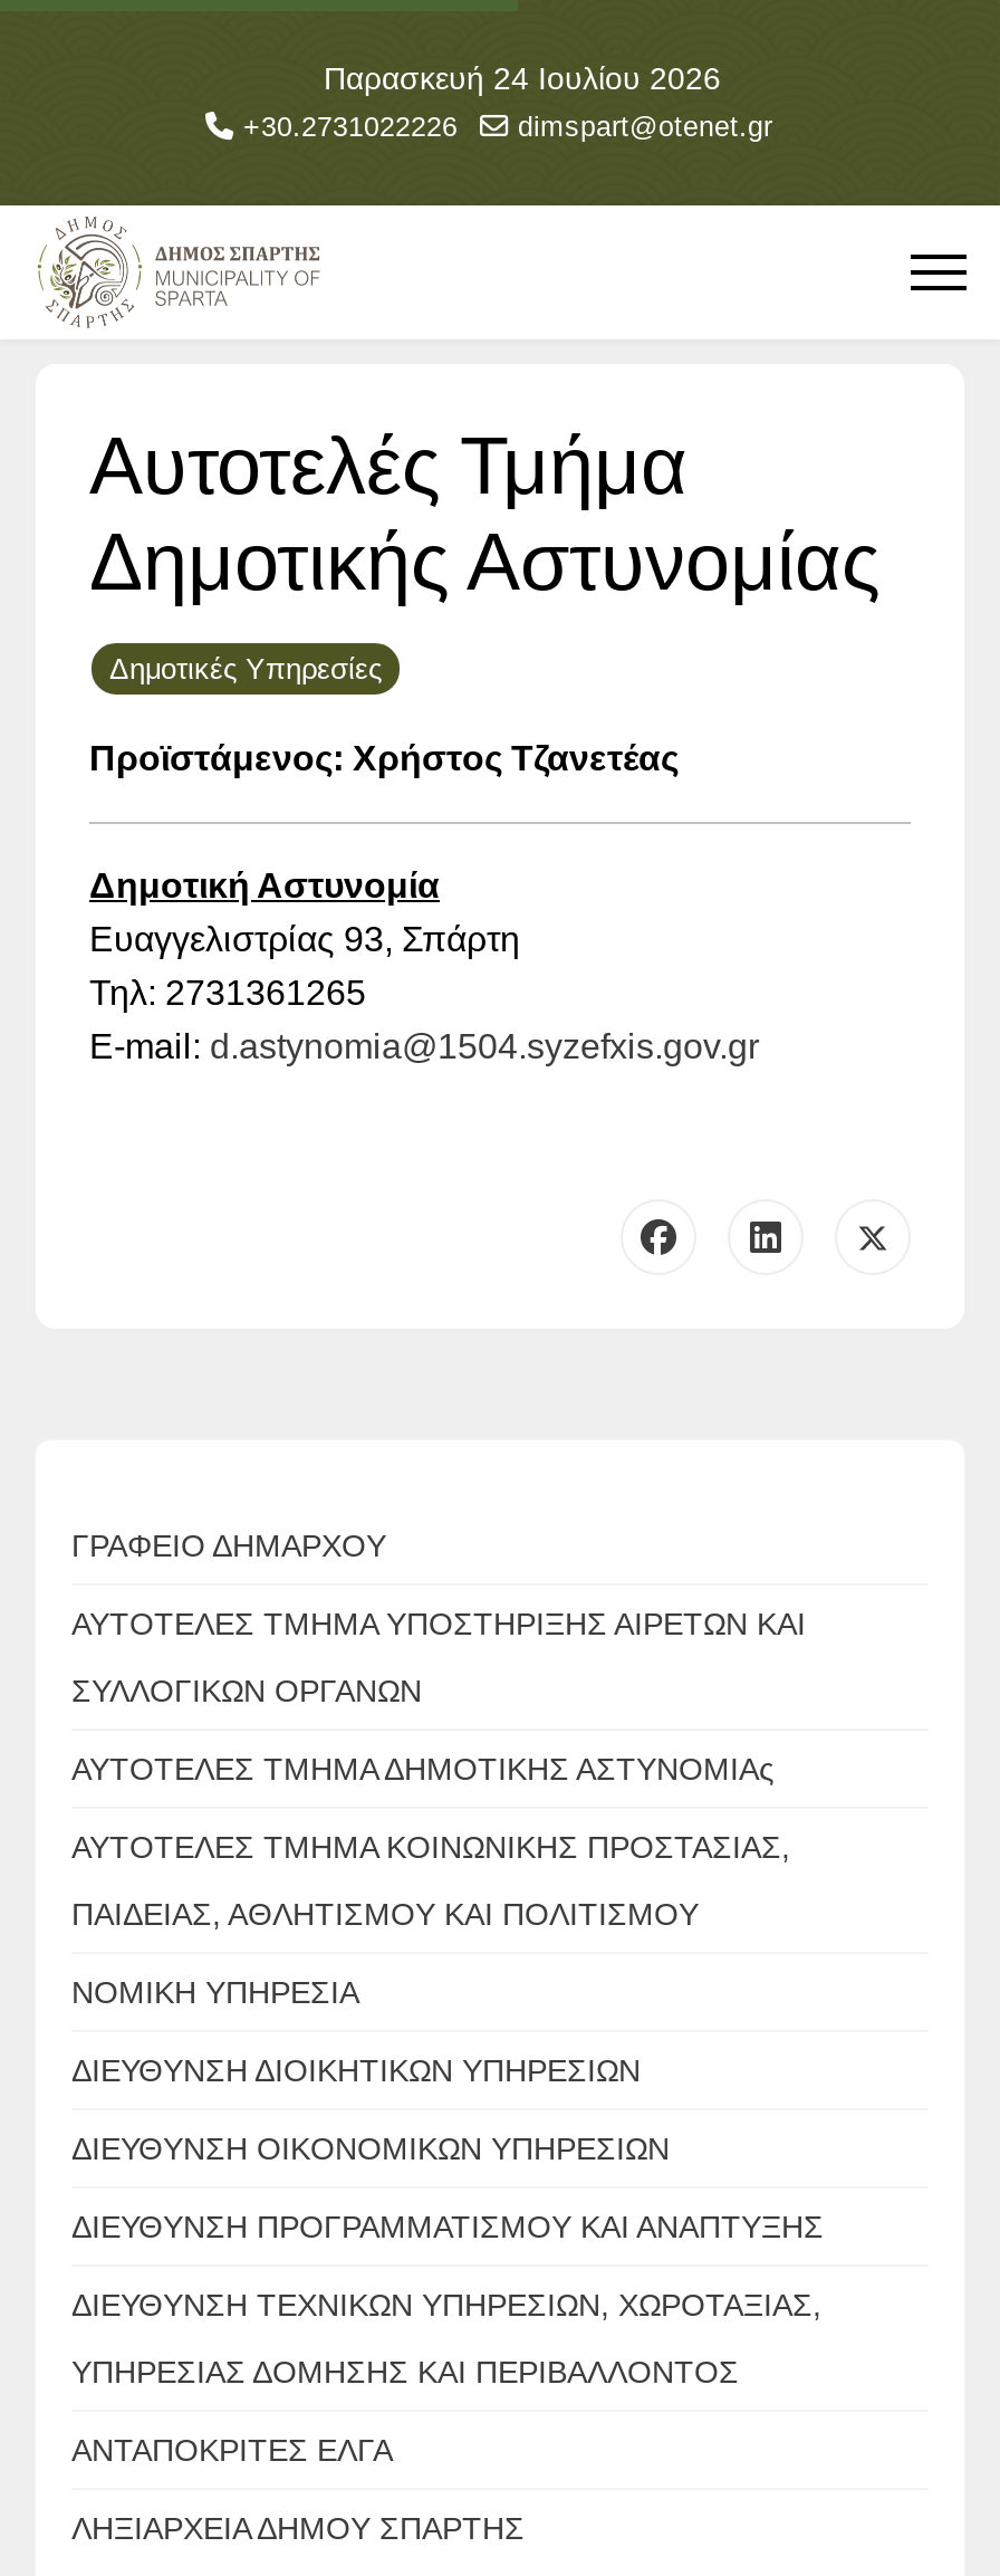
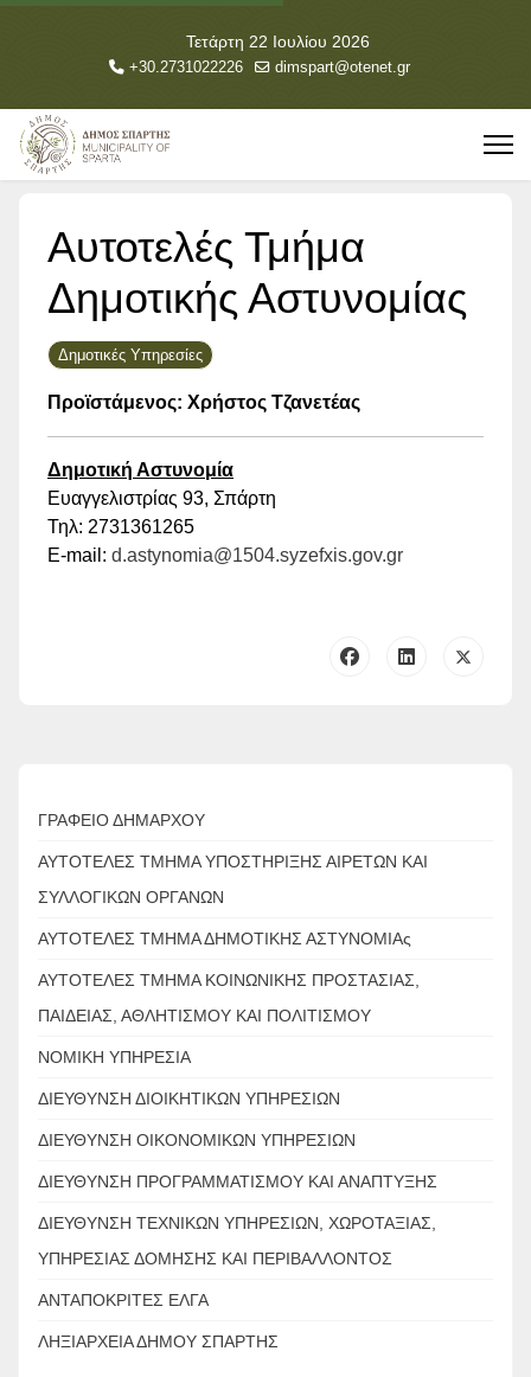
[324,60,721,96] Παρασκευή 24 Ιουλίου 2026 -> [185,32,369,51] Τετάρτη 22 Ιουλίου 2026

